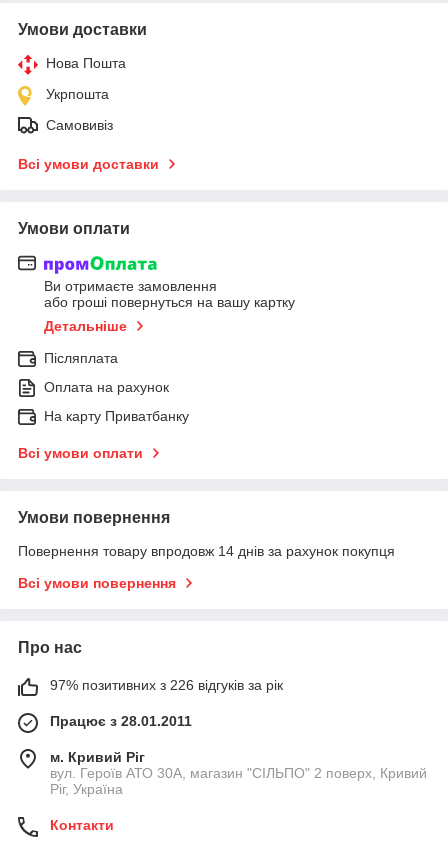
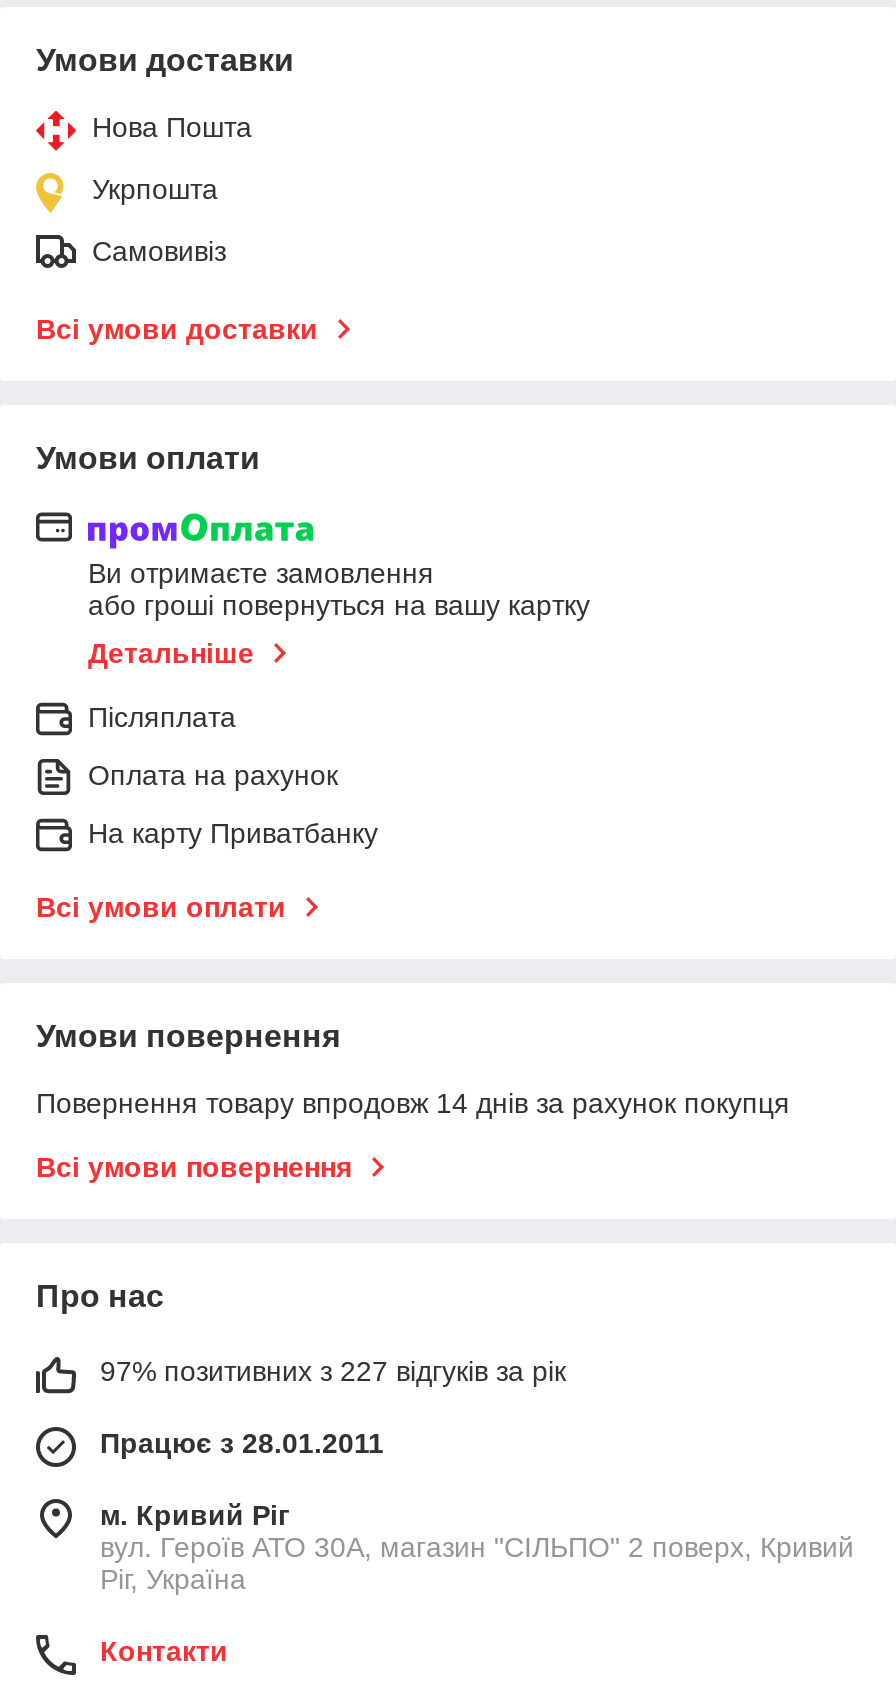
[50,677,283,693] 97% позитивних з 226 відгуків за рік -> [100,1355,566,1387] 97% позитивних з 227 відгуків за рік

